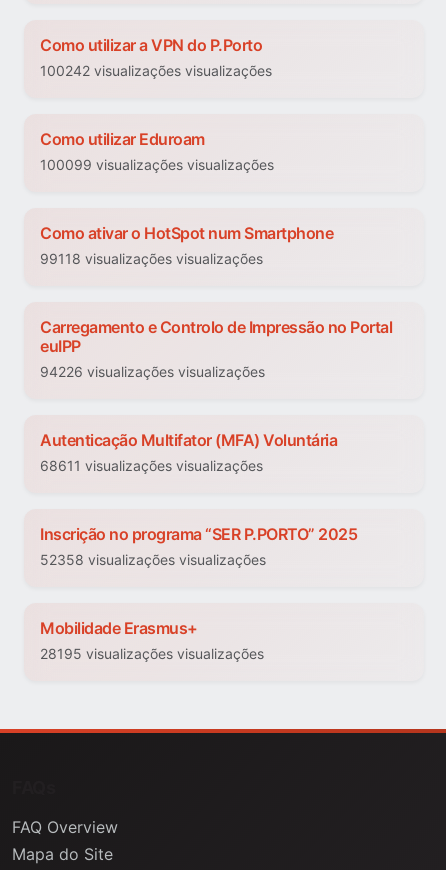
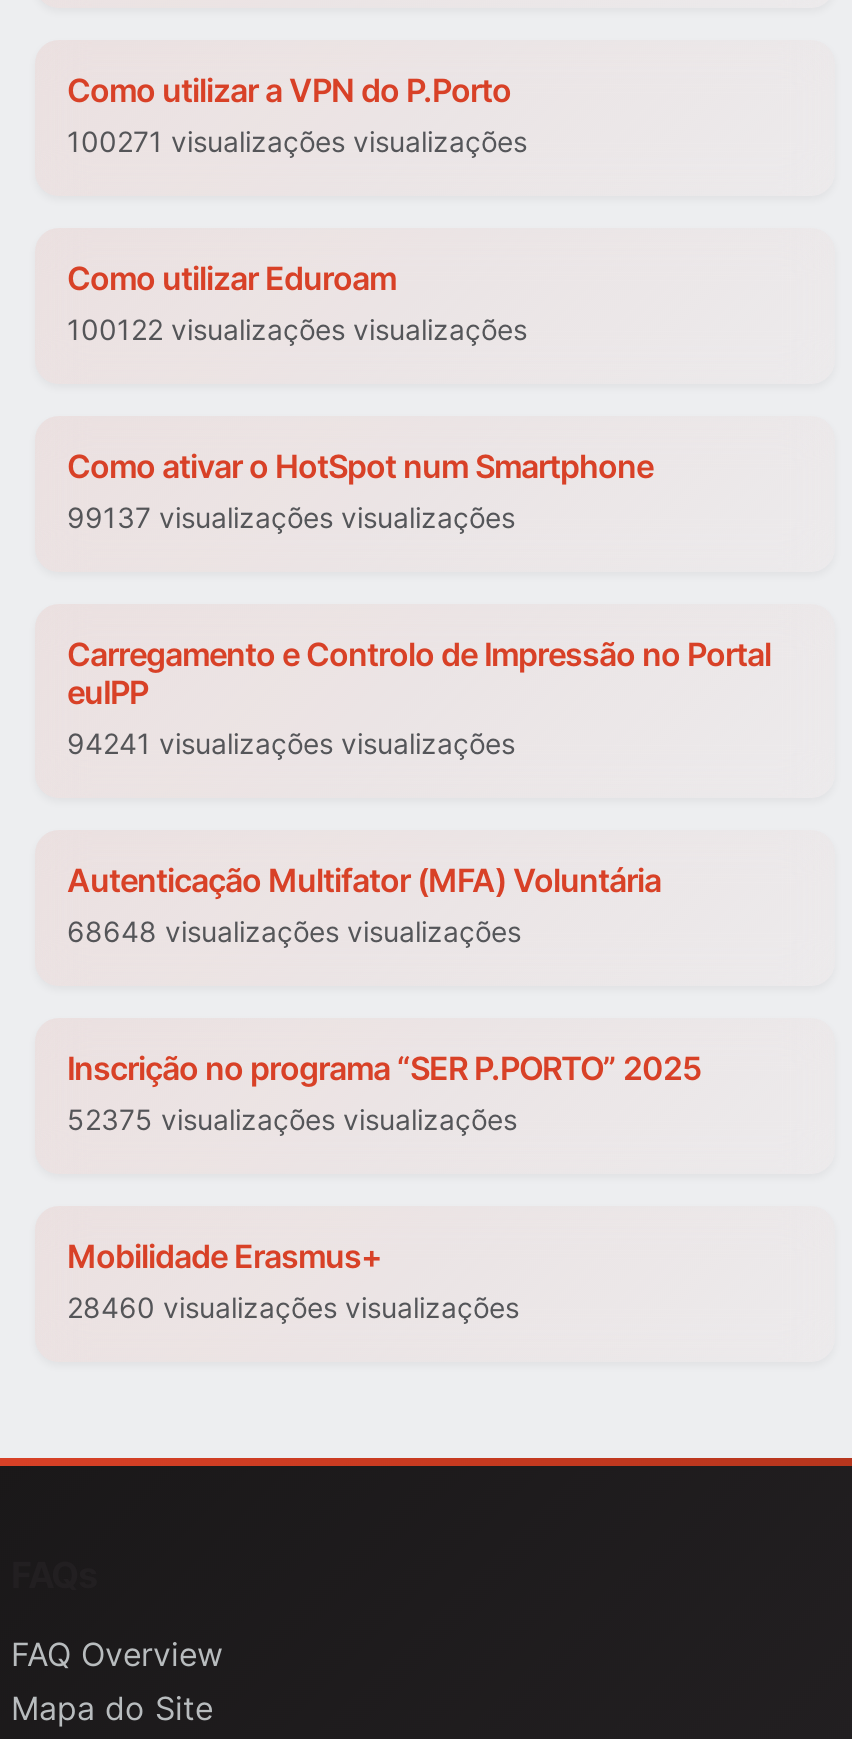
[40,62,272,79] 100242 visualizações visualizações -> [67,125,527,159] 100271 visualizações visualizações
[40,156,274,173] 100099 visualizações visualizações -> [67,313,527,347] 100122 visualizações visualizações
[40,250,263,267] 99118 visualizações visualizações -> [67,501,515,535] 99137 visualizações visualizações
[40,363,265,380] 94226 visualizações visualizações -> [67,727,515,761] 94241 visualizações visualizações
[40,457,263,474] 68611 visualizações visualizações -> [67,915,521,949] 68648 visualizações visualizações
[40,551,266,568] 52358 visualizações visualizações -> [67,1103,517,1137] 52375 visualizações visualizações
[40,645,264,662] 28195 visualizações visualizações -> [67,1291,519,1325] 28460 visualizações visualizações

